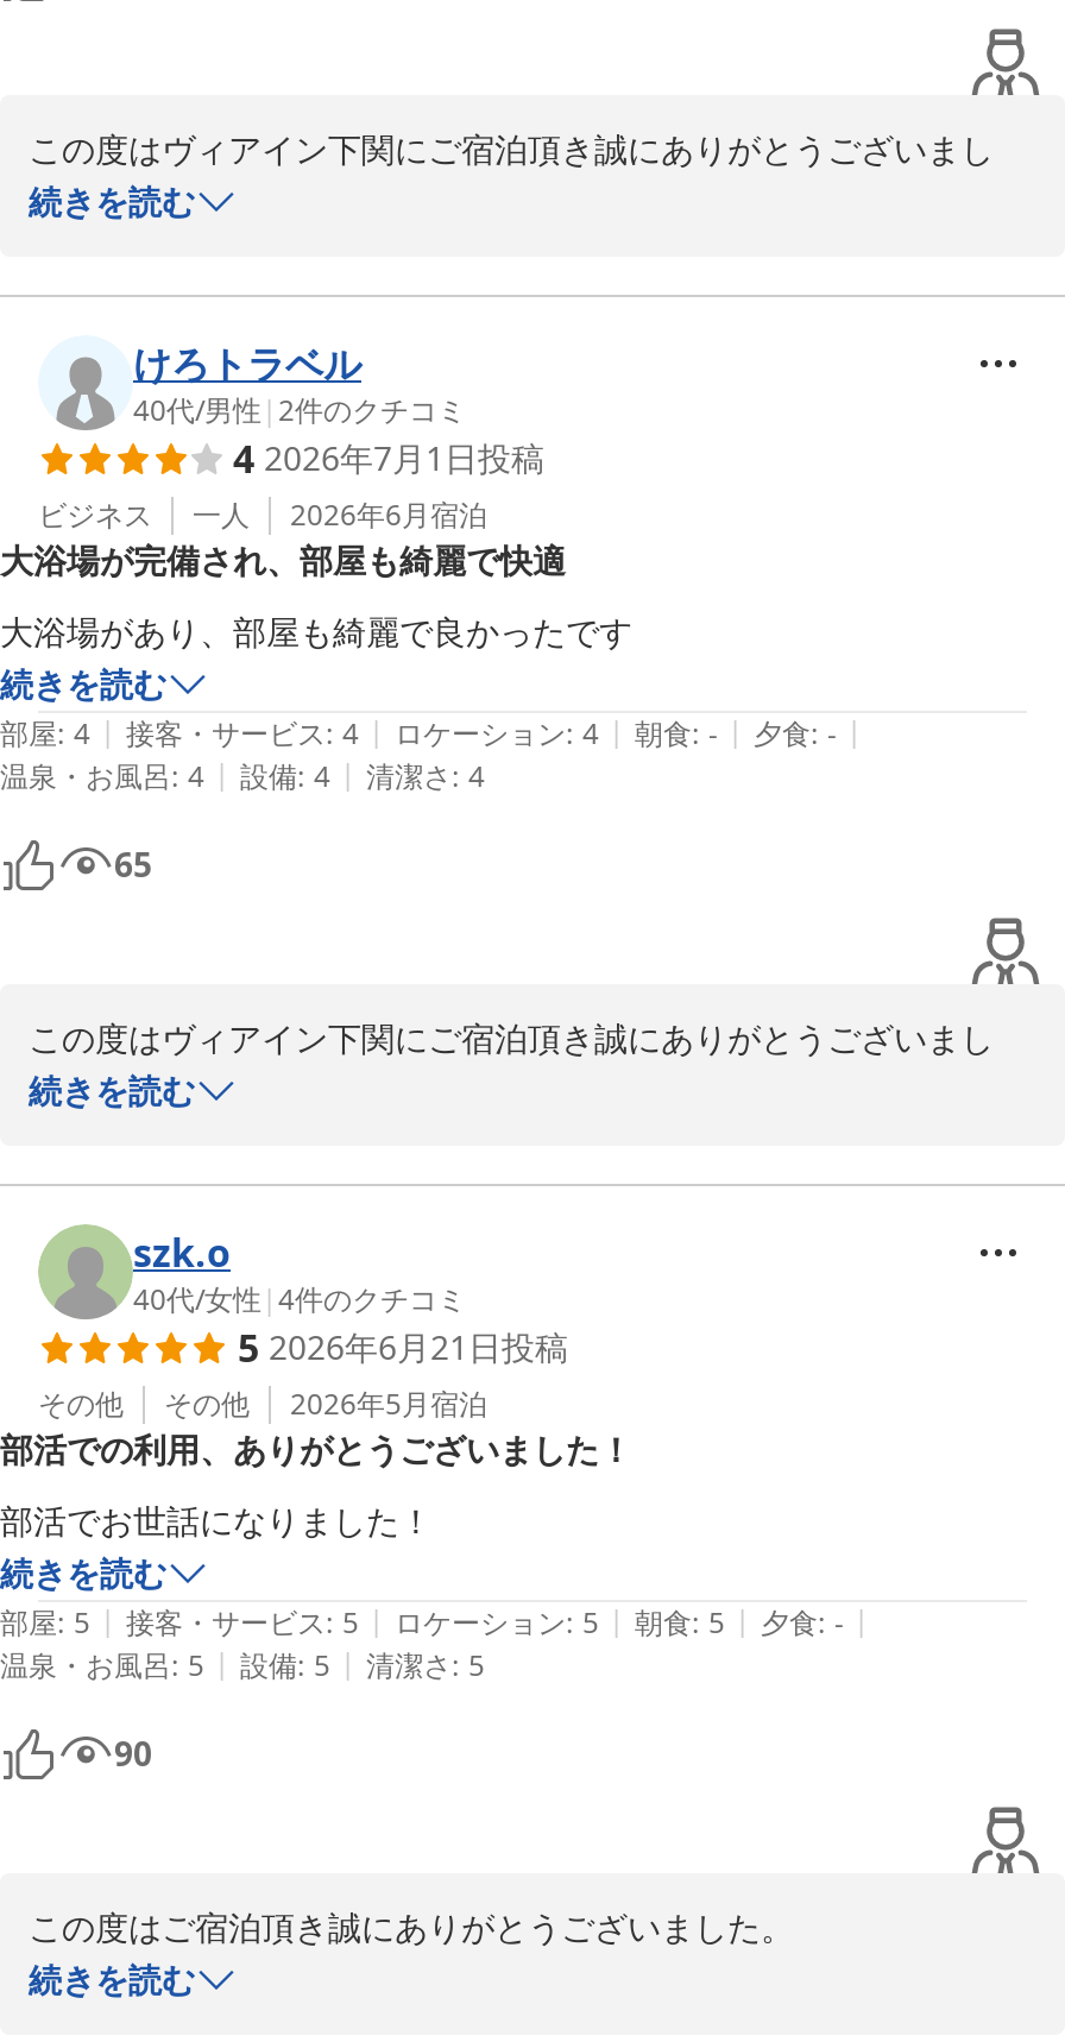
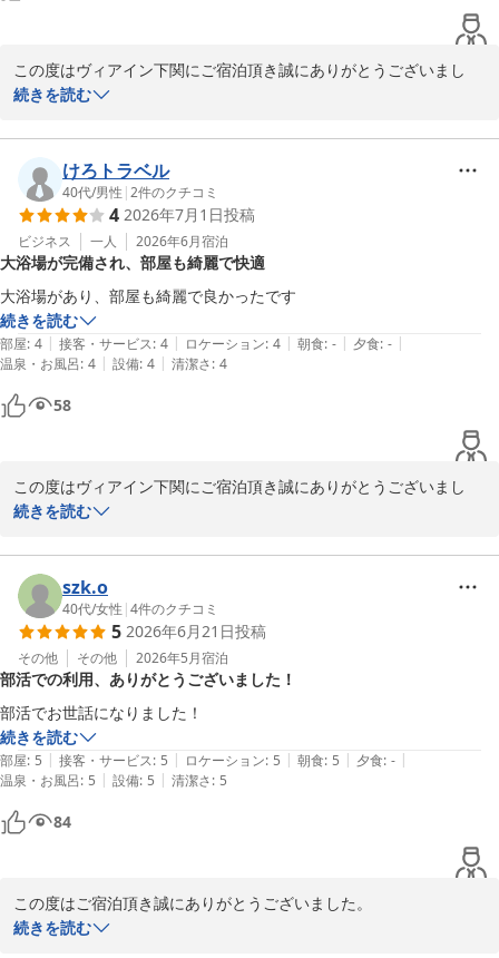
[114,842,152,887] 65 -> [53,394,71,416] 58
[114,1731,152,1776] 90 -> [53,811,71,832] 84

